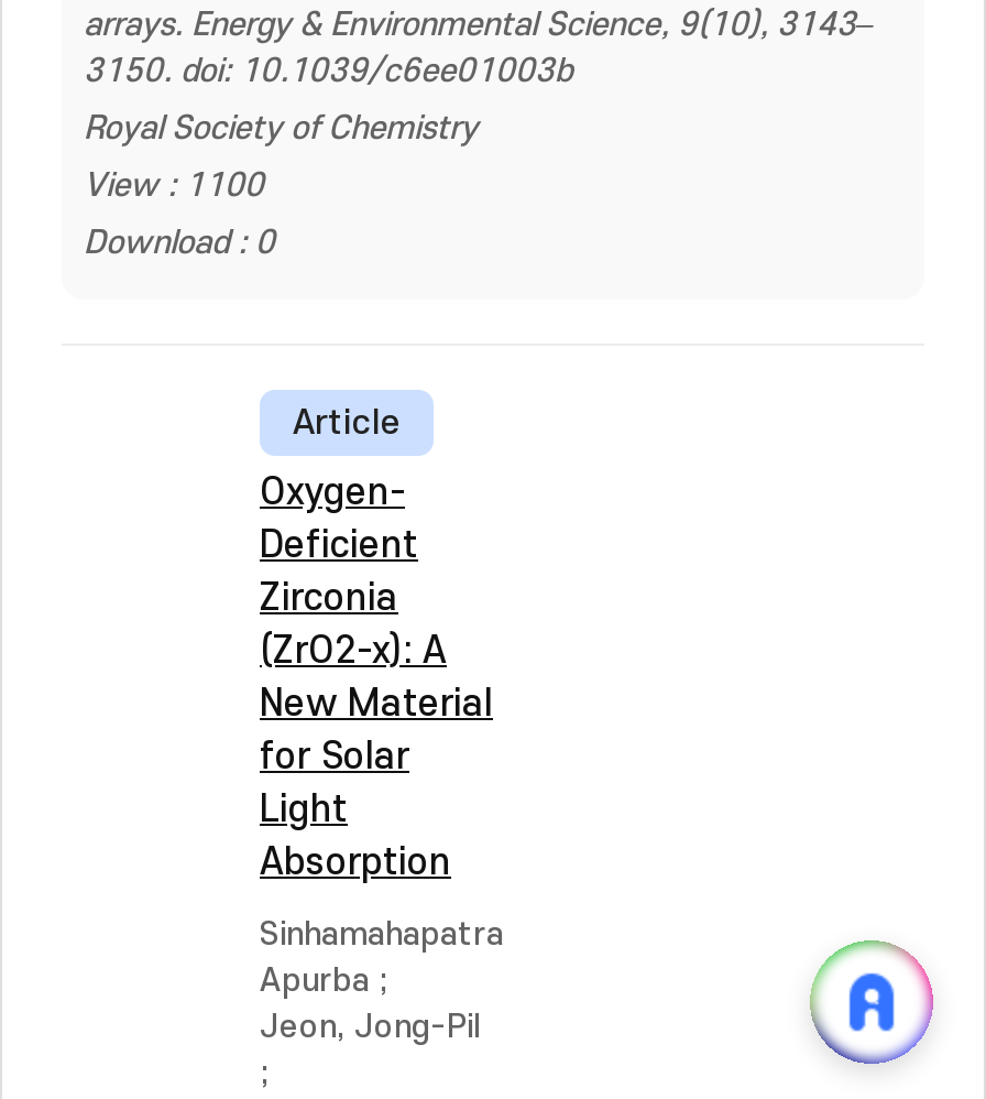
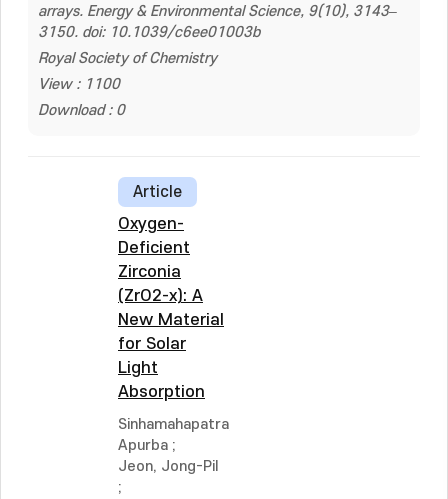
[806,938,938,1073] [image] -> none

